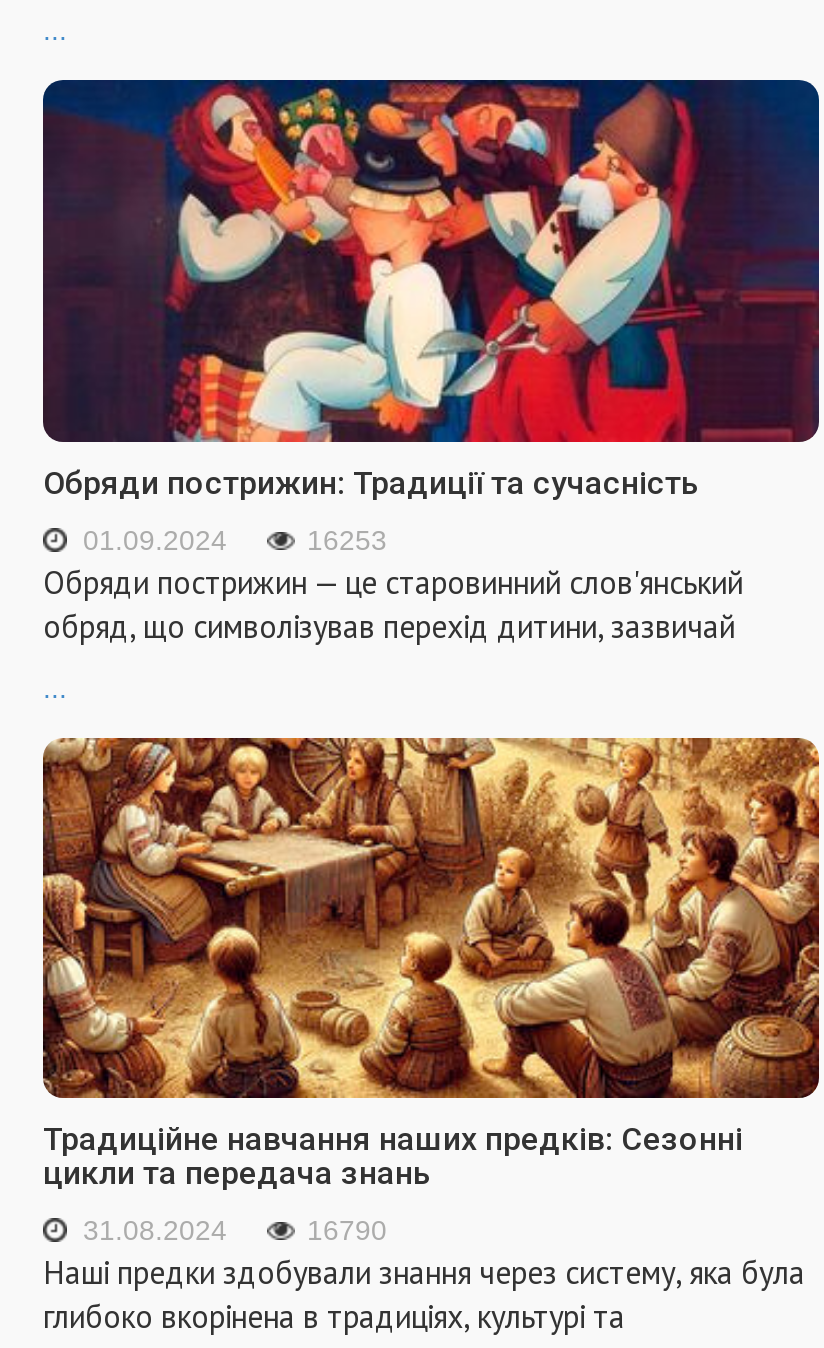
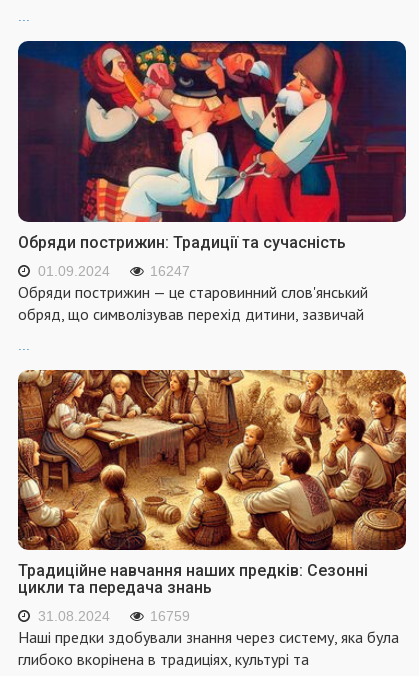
[307,523,387,555] 16253 -> [150,263,190,279] 16247
[307,1214,387,1246] 16790 -> [150,608,190,624] 16759

